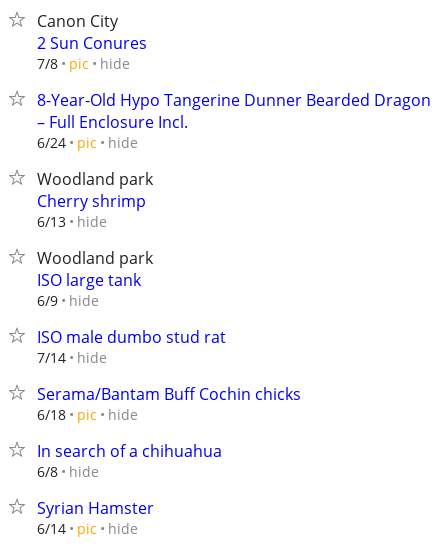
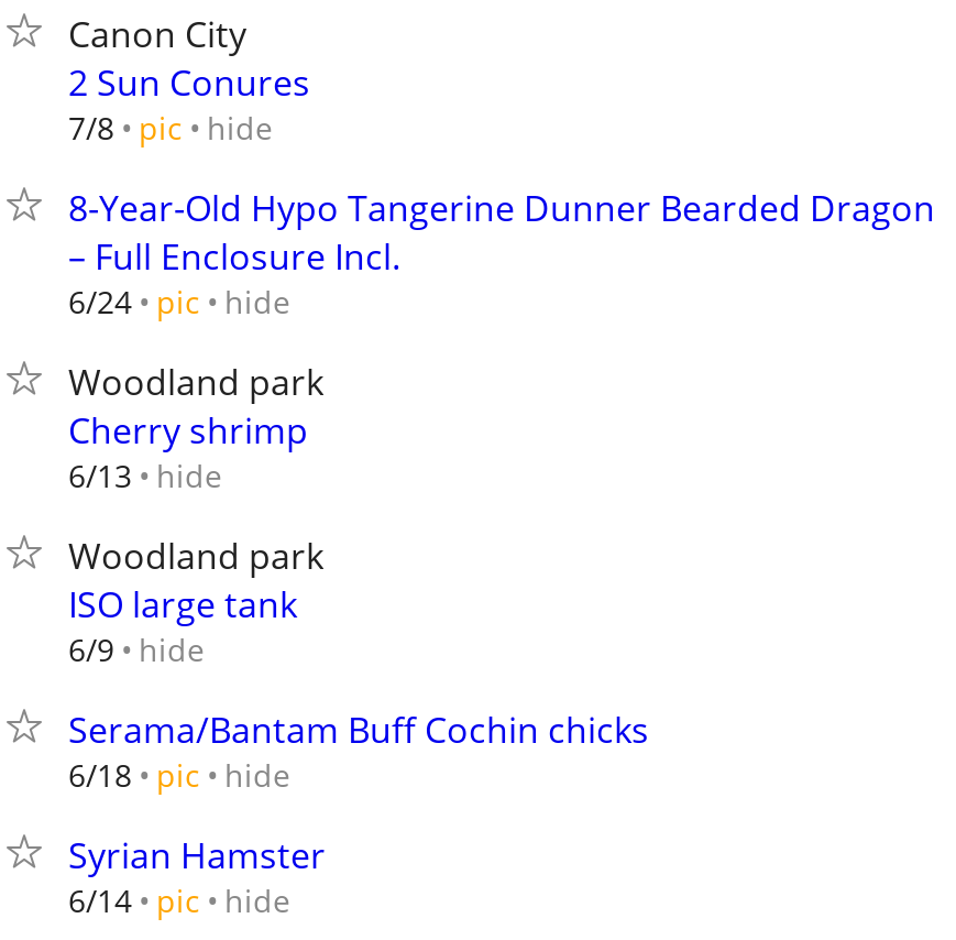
[37,326,226,367] ISO male dumbo stud rat | 7/14 hide -> none
[37,440,222,481] In search of a chihuahua | 6/8 hide -> none

